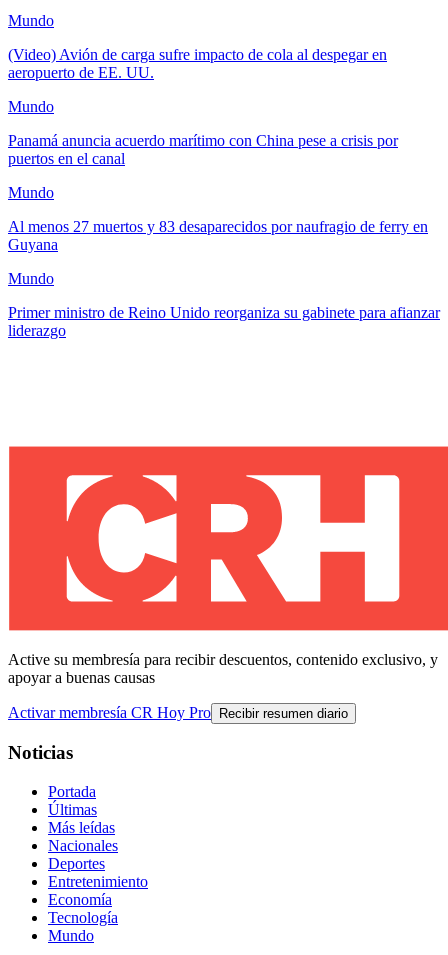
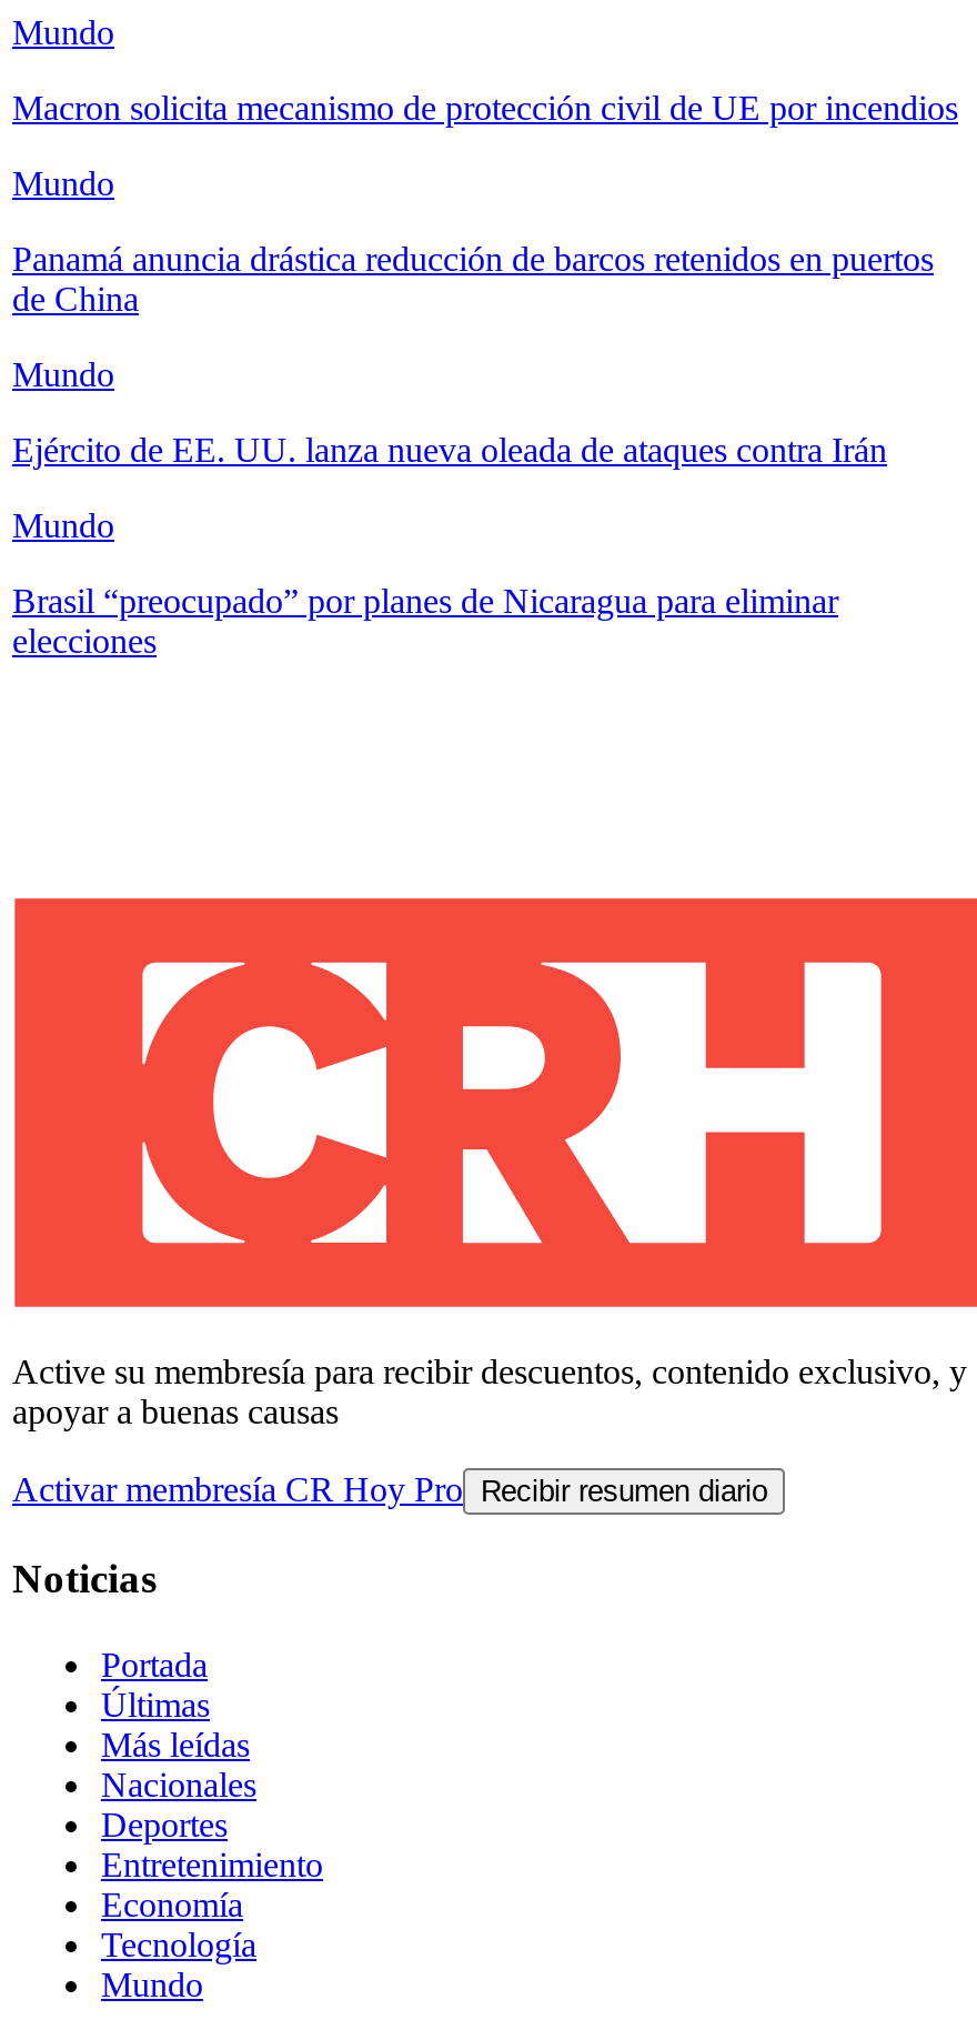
[8,46,387,81] (Video) Avión de carga sufre impacto de cola al despegar en | aeropuerto de EE. UU. -> [12,88,958,126] Macron solicita mecanismo de protección civil de UE por incendios
[8,132,398,167] Panamá anuncia acuerdo marítimo con China pese a crisis por | puertos en el canal -> [12,239,934,317] Panamá anuncia drástica reducción de barcos retenidos en puertos | de China
[8,218,428,253] Al menos 27 muertos y 83 desaparecidos por naufragio de ferry en | Guyana -> [12,430,887,468] Ejército de EE. UU. lanza nueva oleada de ataques contra Irán
[8,304,440,339] Primer ministro de Reino Unido reorganiza su gabinete para afianzar | liderazgo -> [12,581,838,659] Brasil “preocupado” por planes de Nicaragua para eliminar | elecciones

